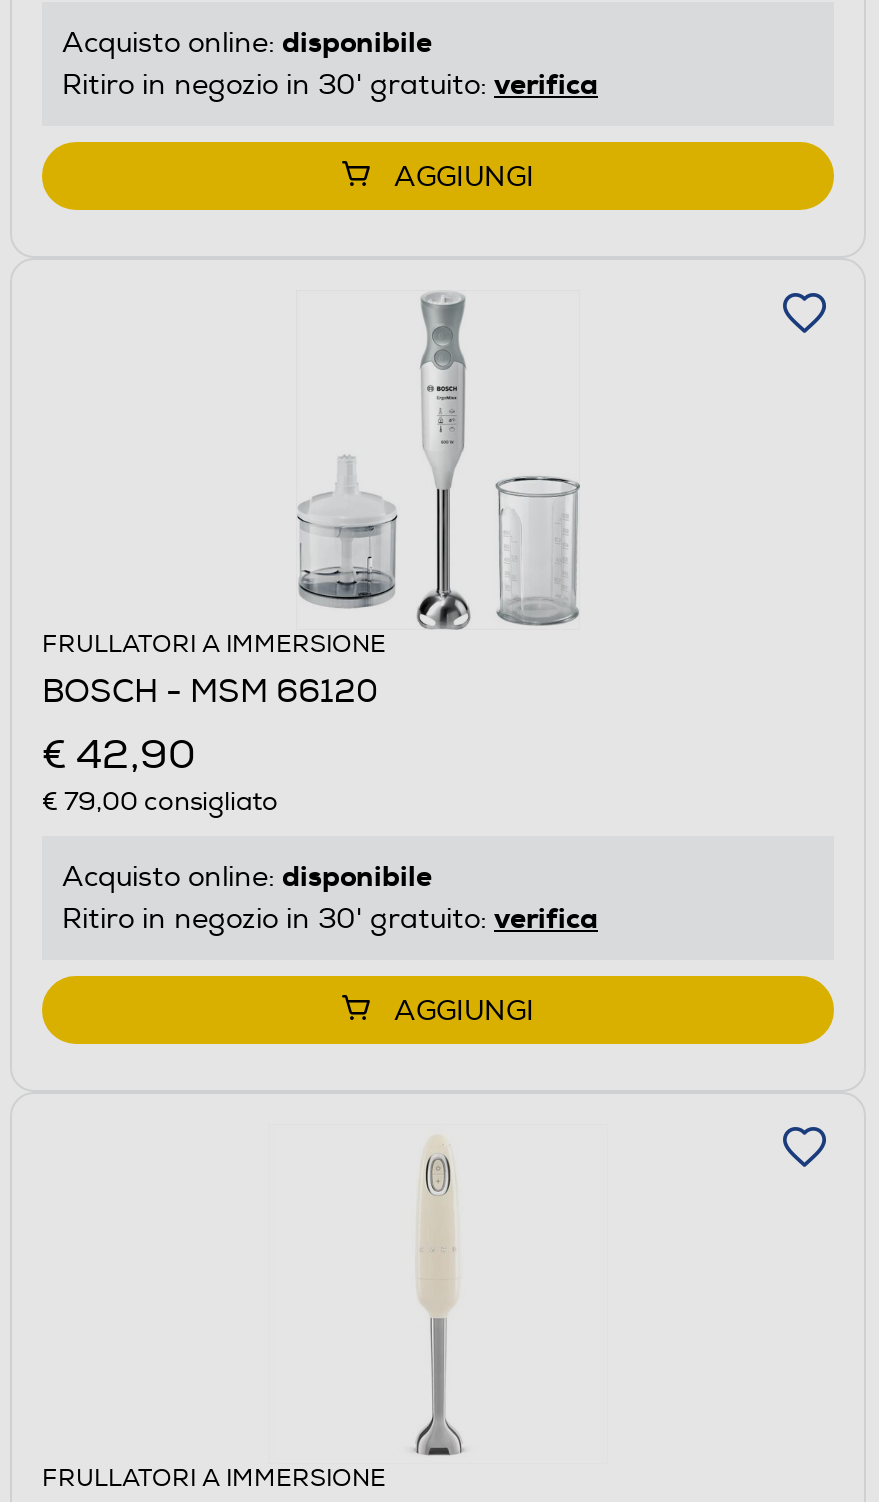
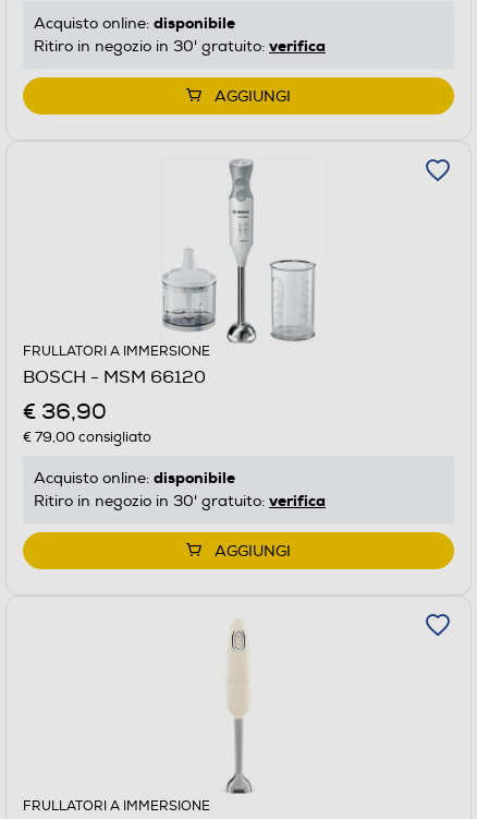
[42,729,196,779] € 42,90 -> [23,398,107,425] € 36,90

